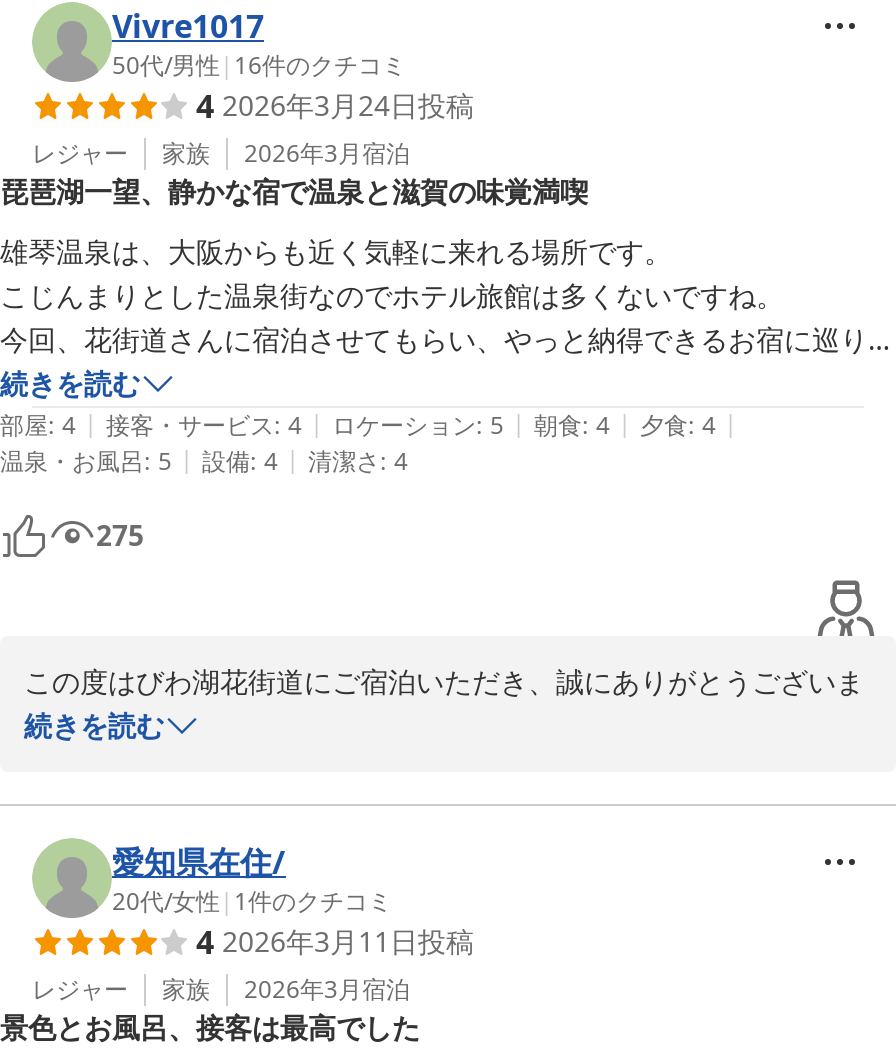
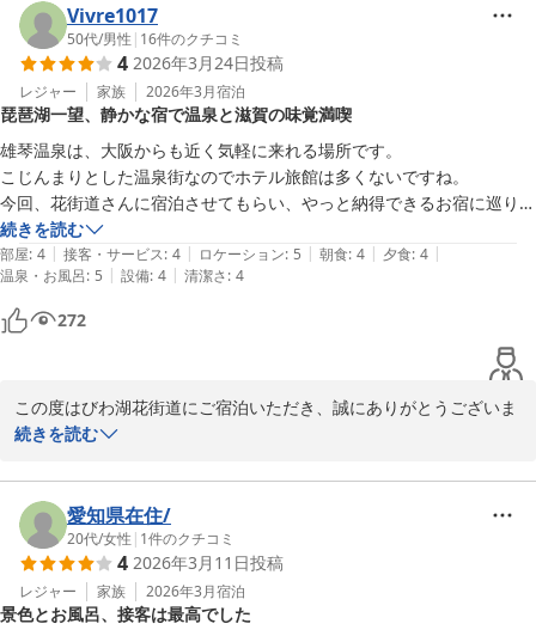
[96,516,144,554] 275 -> [57,308,86,331] 272

